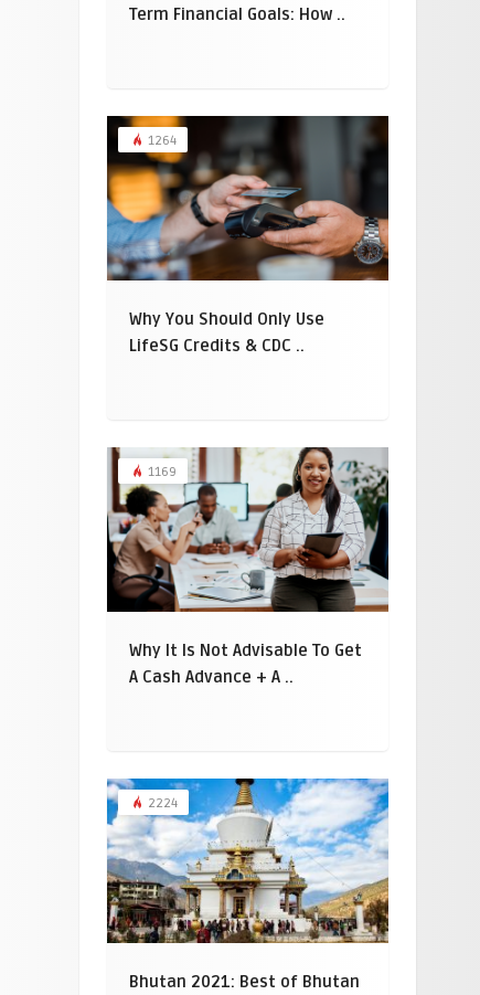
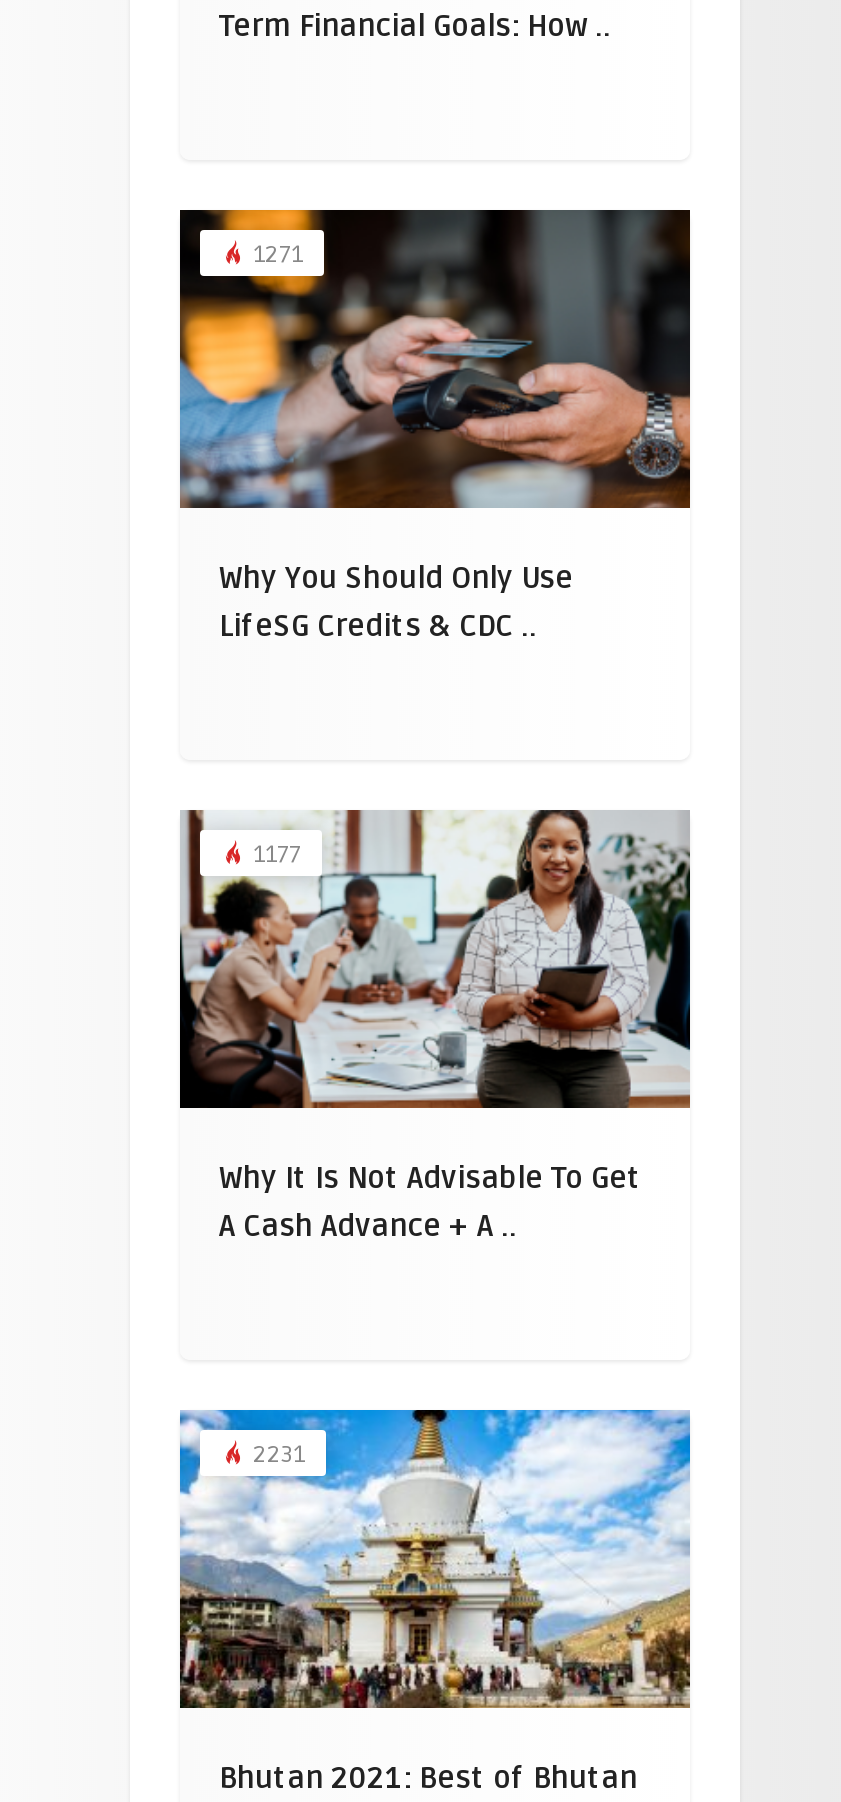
[144,133,176,149] 1264 -> [247,240,303,270] 1271
[144,464,176,480] 1169 -> [247,840,301,870] 1177
[144,795,177,812] 2224 -> [247,1440,305,1470] 2231

